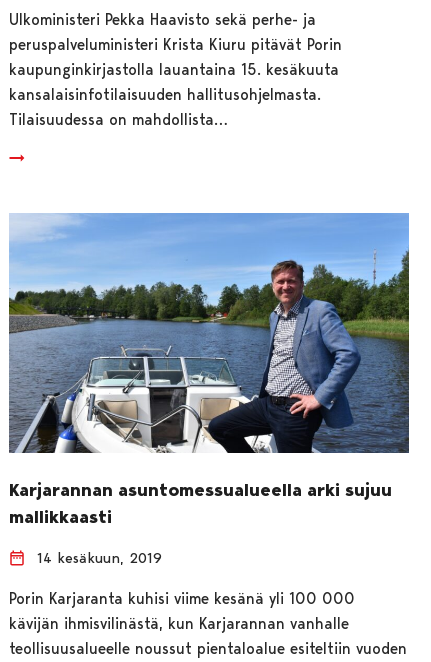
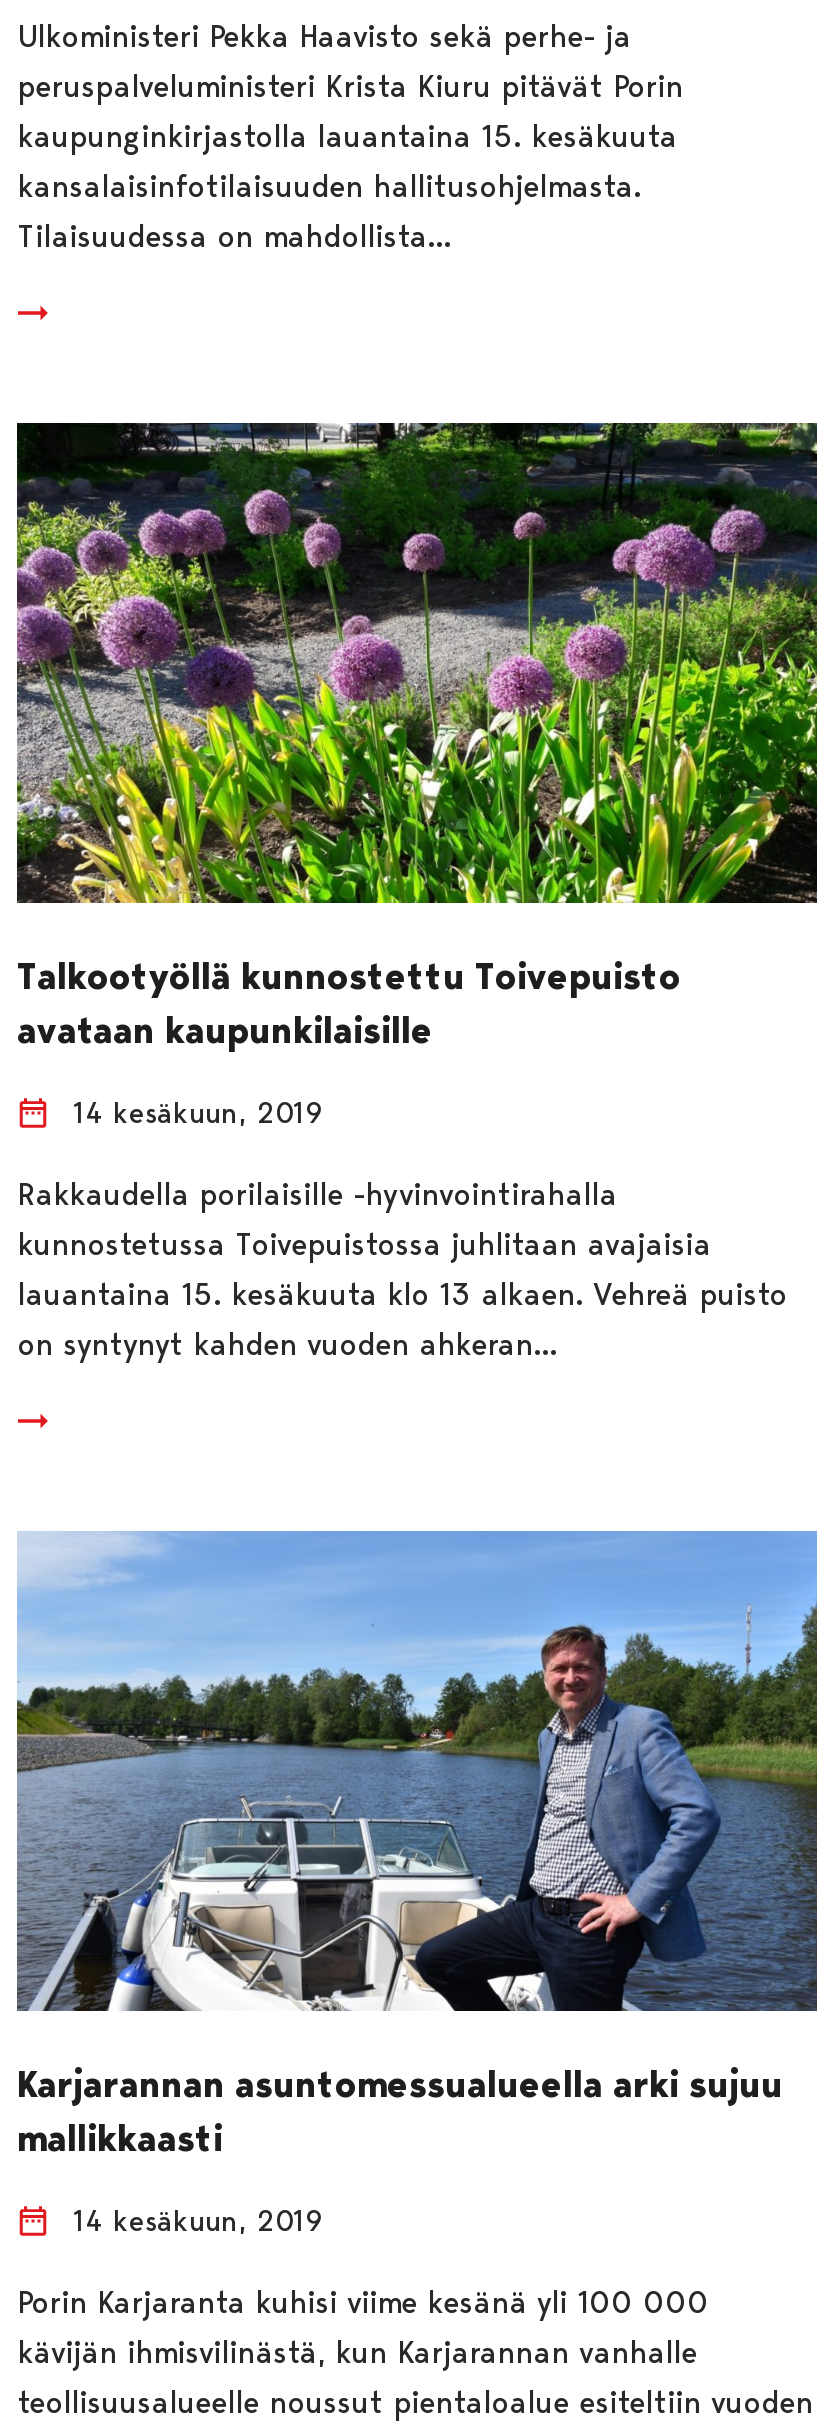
none -> [15,421,819,1363] [image] | Talkootyöllä kunnostettu Toivepuisto | avataan kaupunkilaisille | 14 kesäkuun, 2019 | Rakkaudella porilaisille -hyvinvointirahalla | kunnostetussa Toivepuistossa juhlitaan avajaisia | lauantaina 15. kesäkuuta klo 13 alkaen. Vehreä puisto | on syntynyt kahden vuoden ahkeran…

